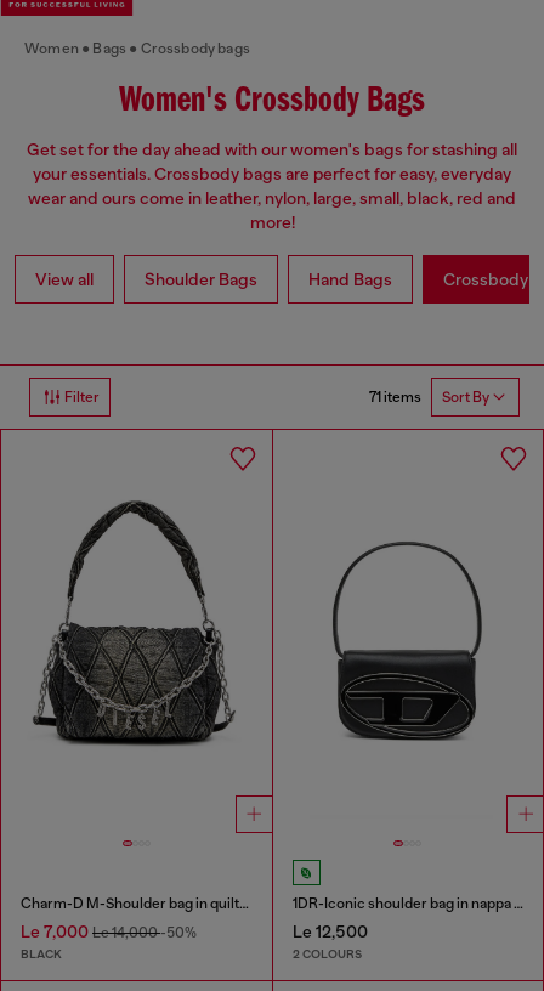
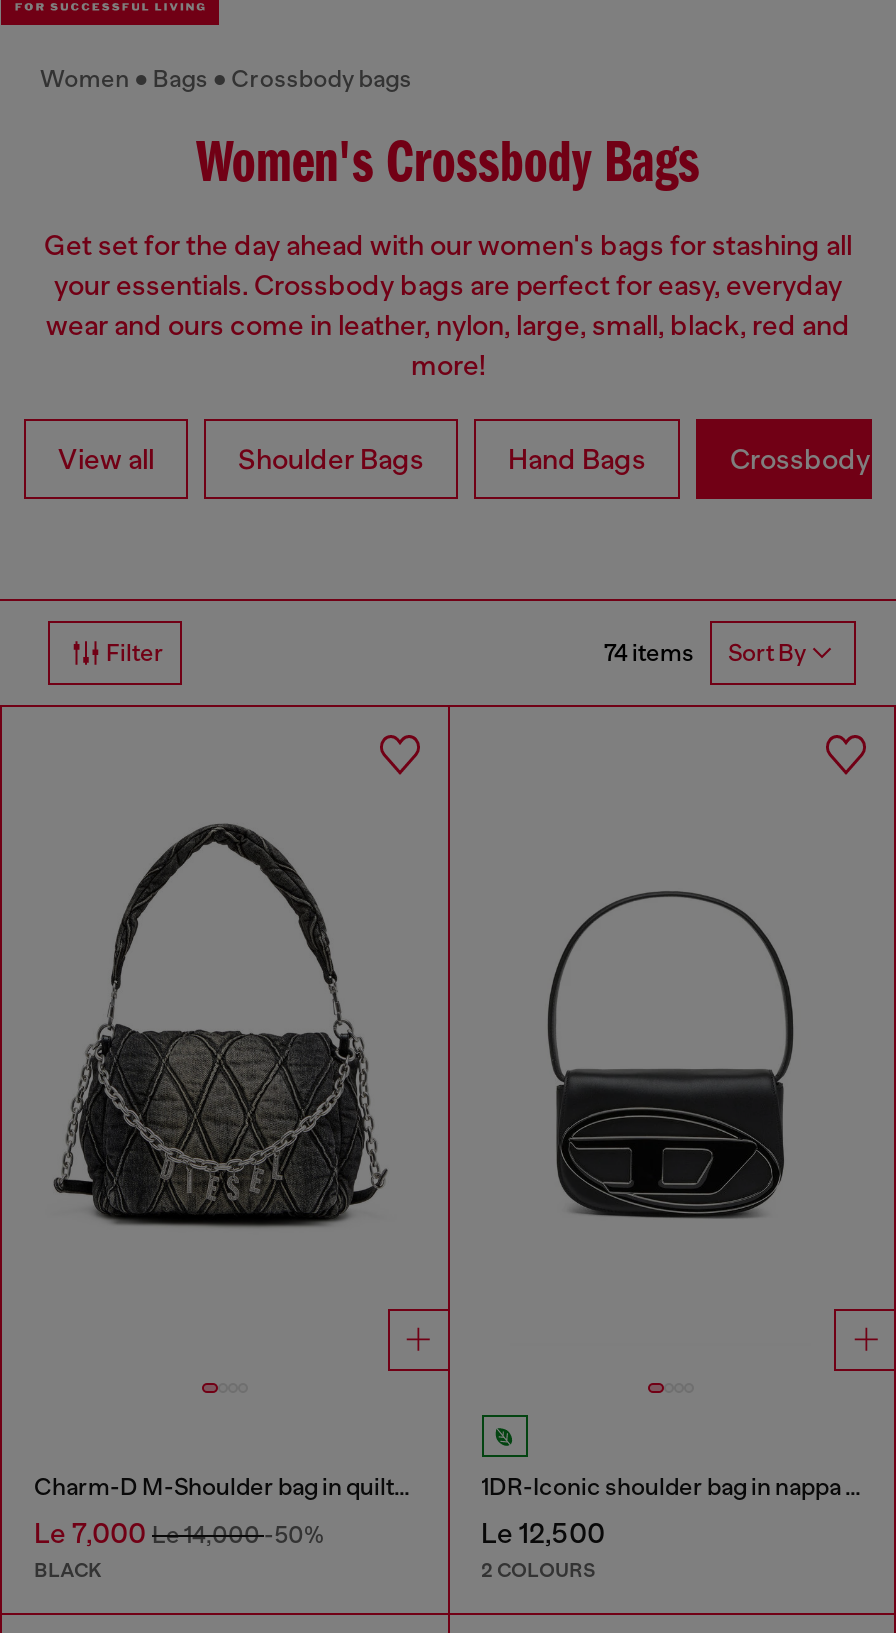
[369,389,489,406] 71 items Sort By -> [604,639,806,668] 74 items Sort By

